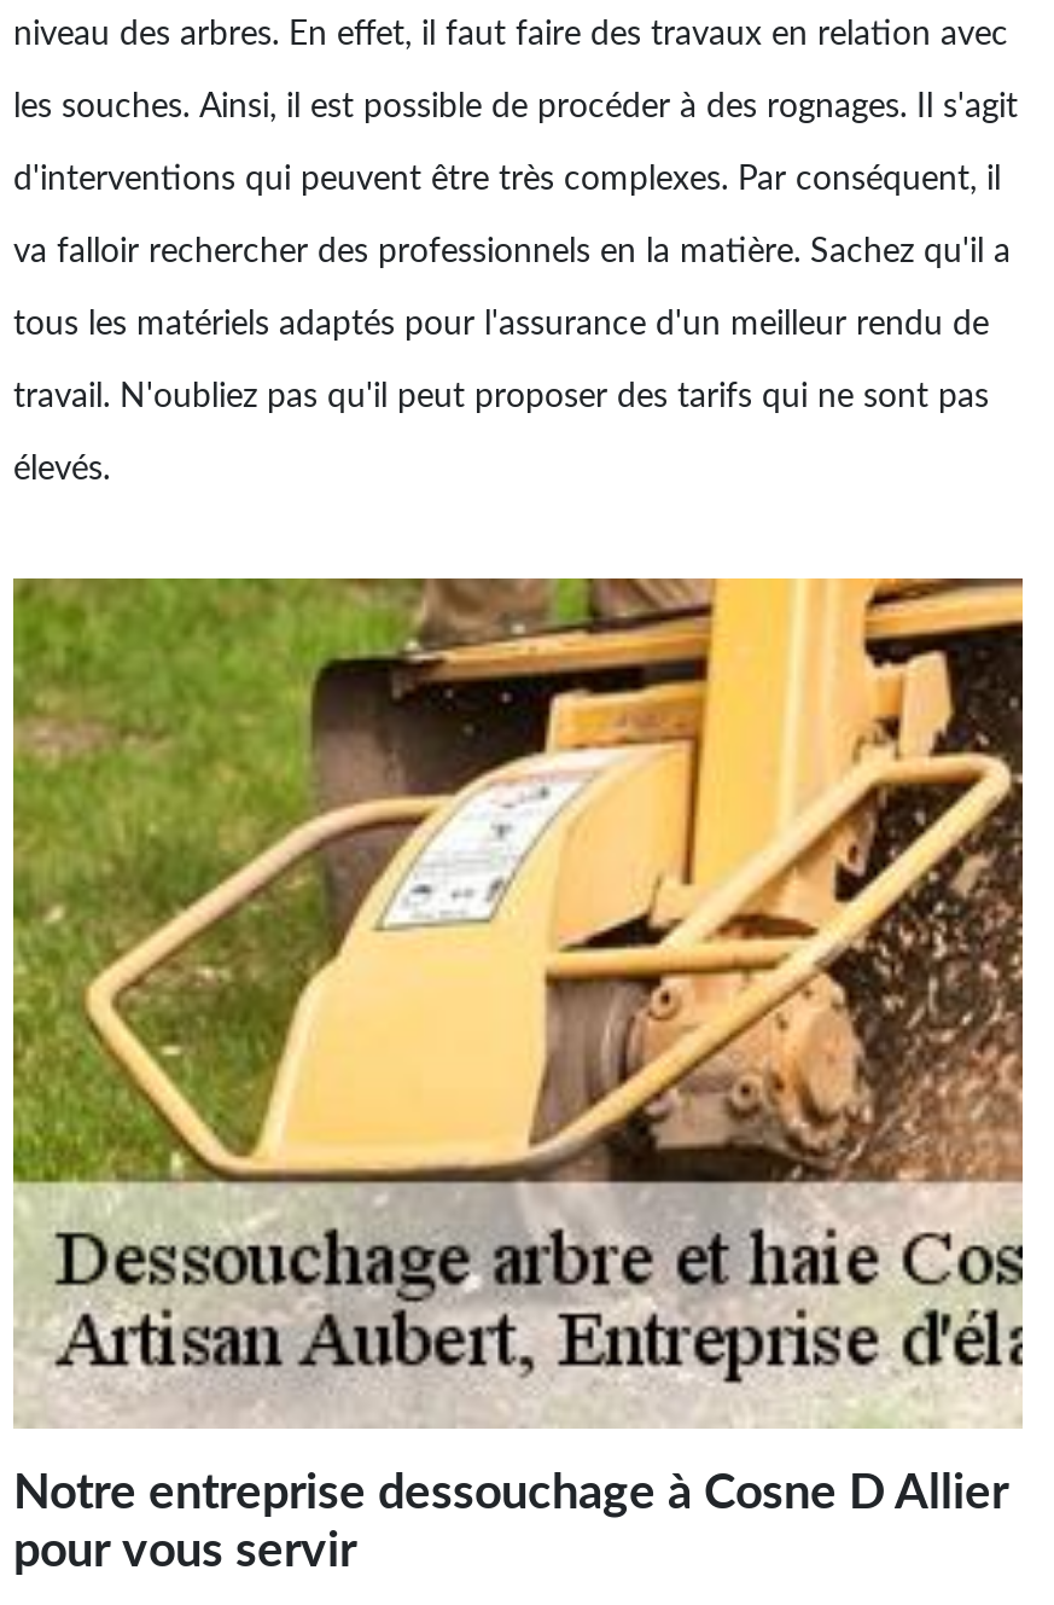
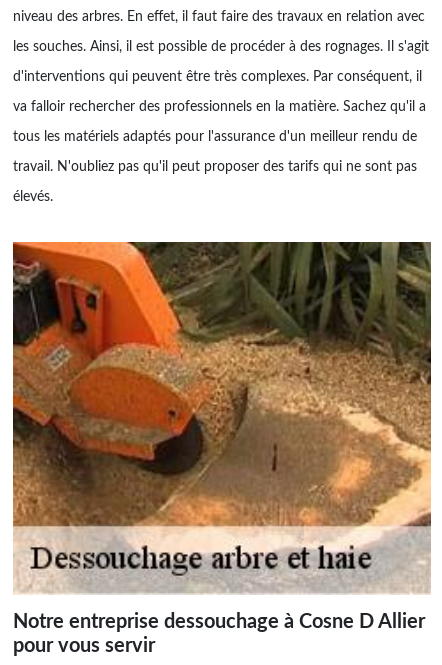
[11,575,1025,1423] [image] -> [12,241,432,593] [image]

